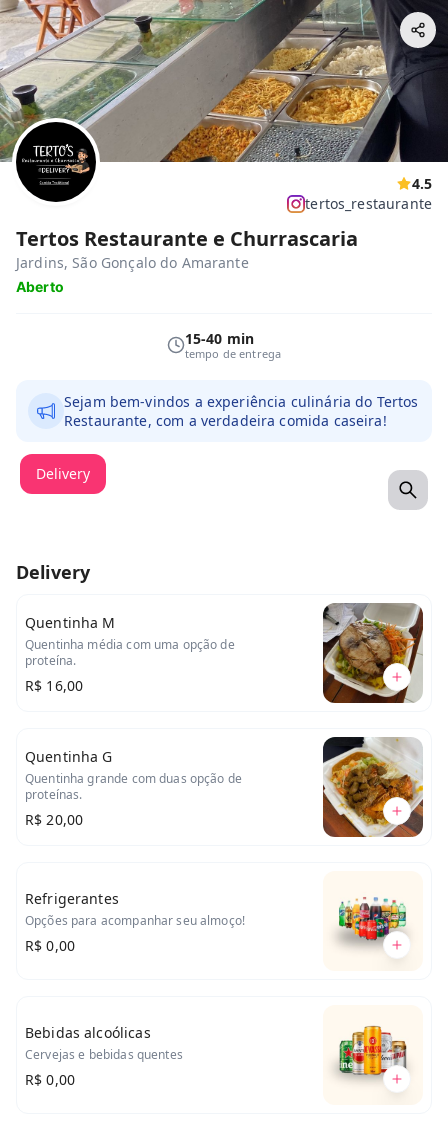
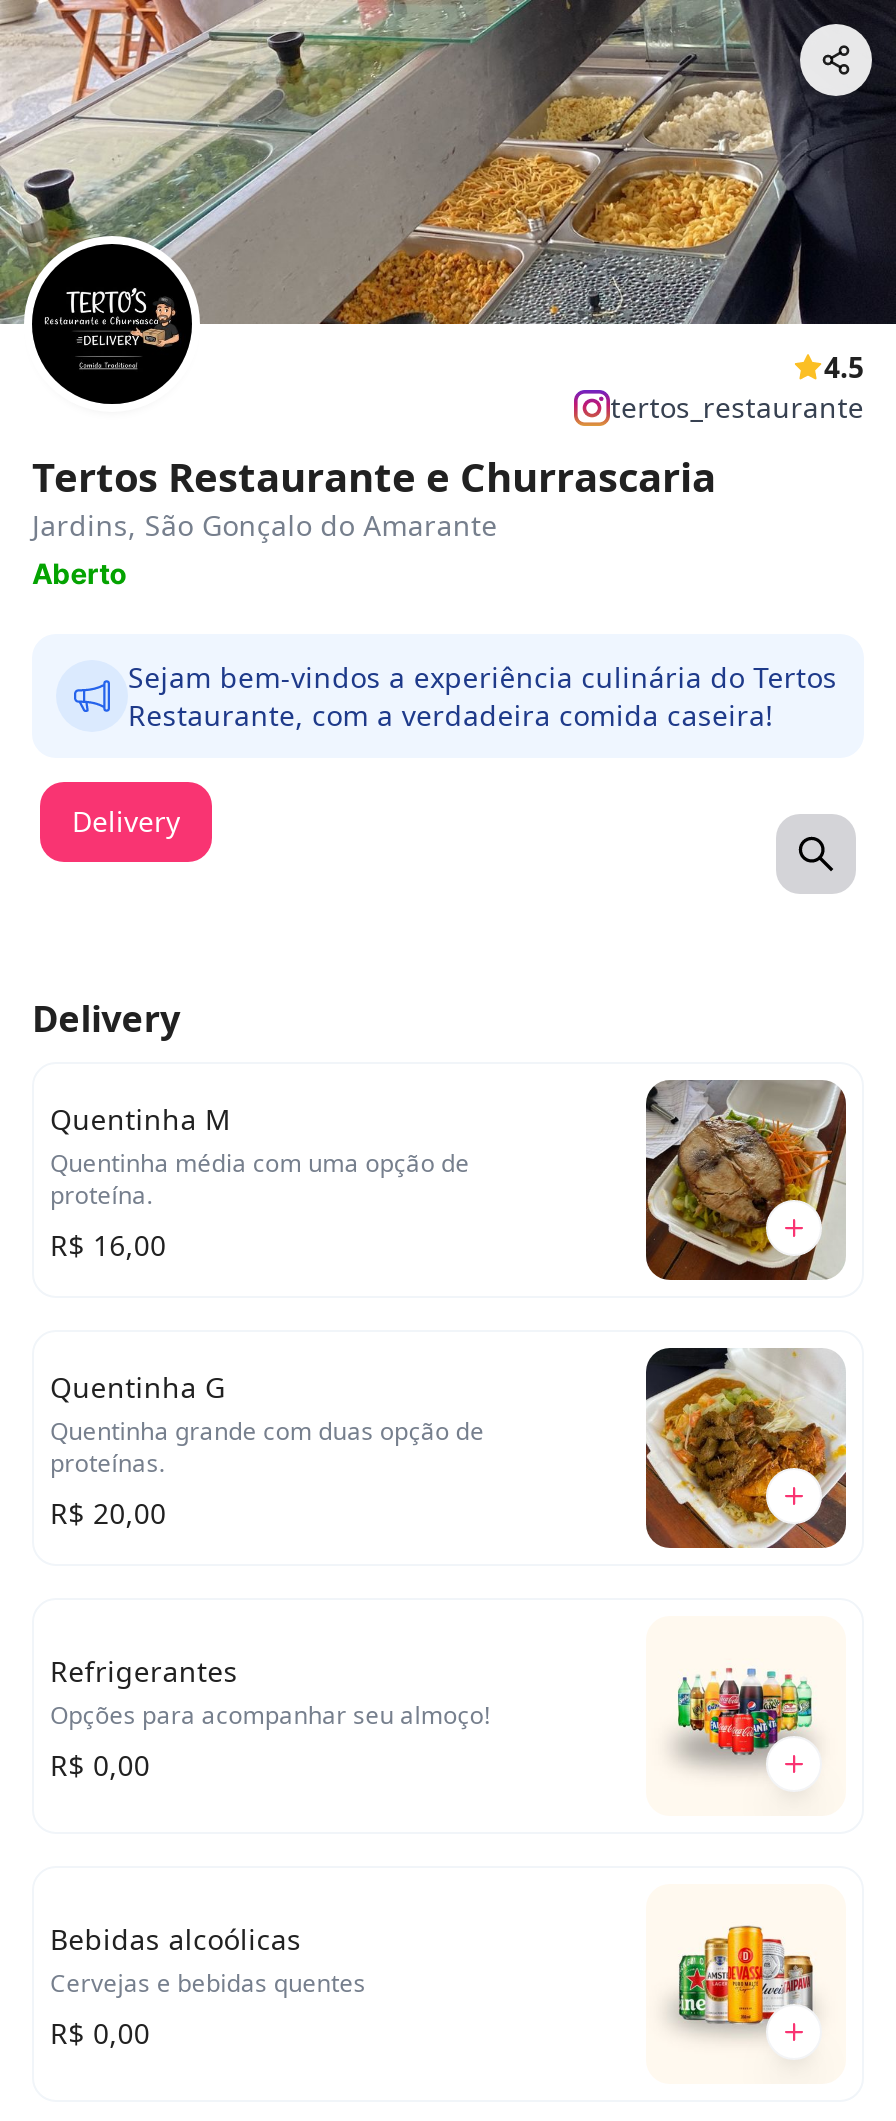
[185,329,281,361] 15-40 min | tempo de entrega -> none

